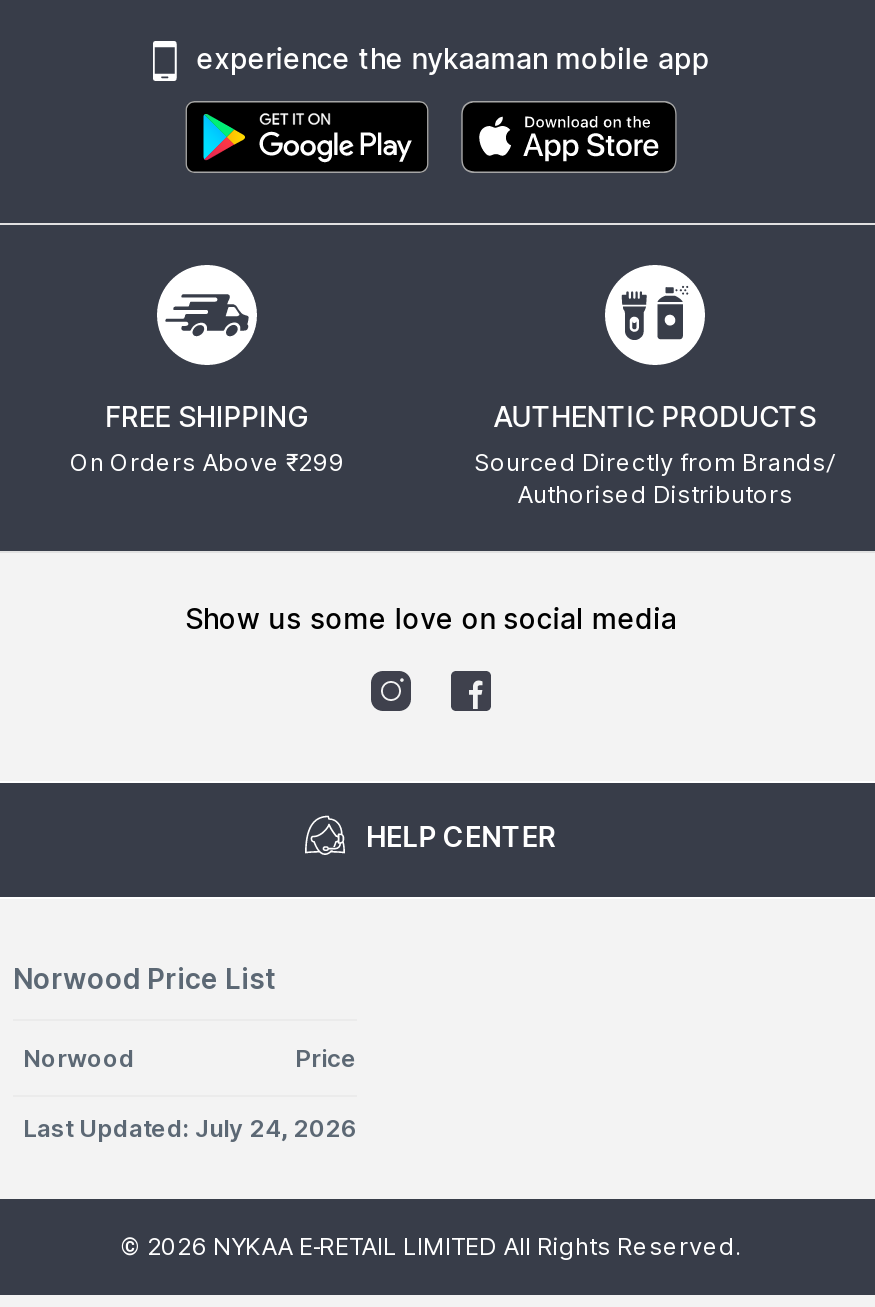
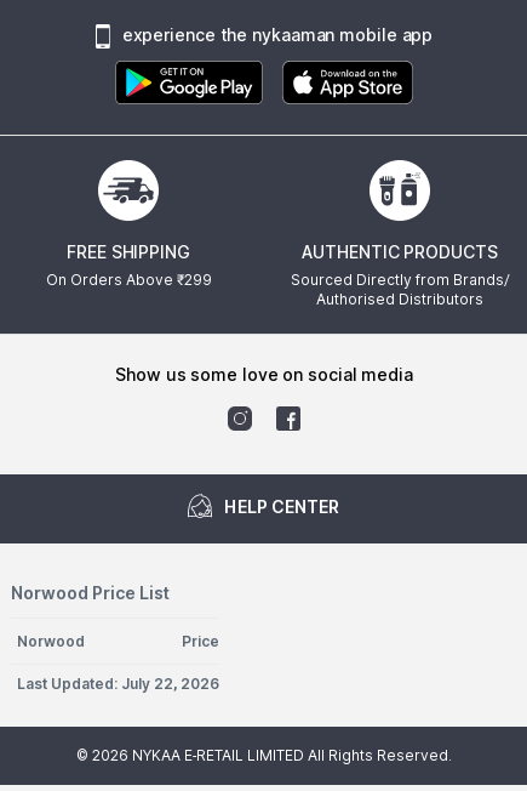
[23,1113,357,1143] Last Updated: July 24, 2026 -> [17,675,219,693] Last Updated: July 22, 2026

